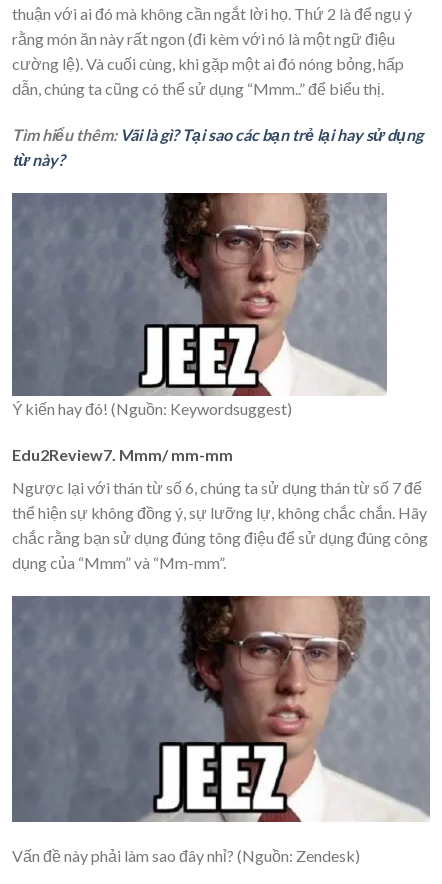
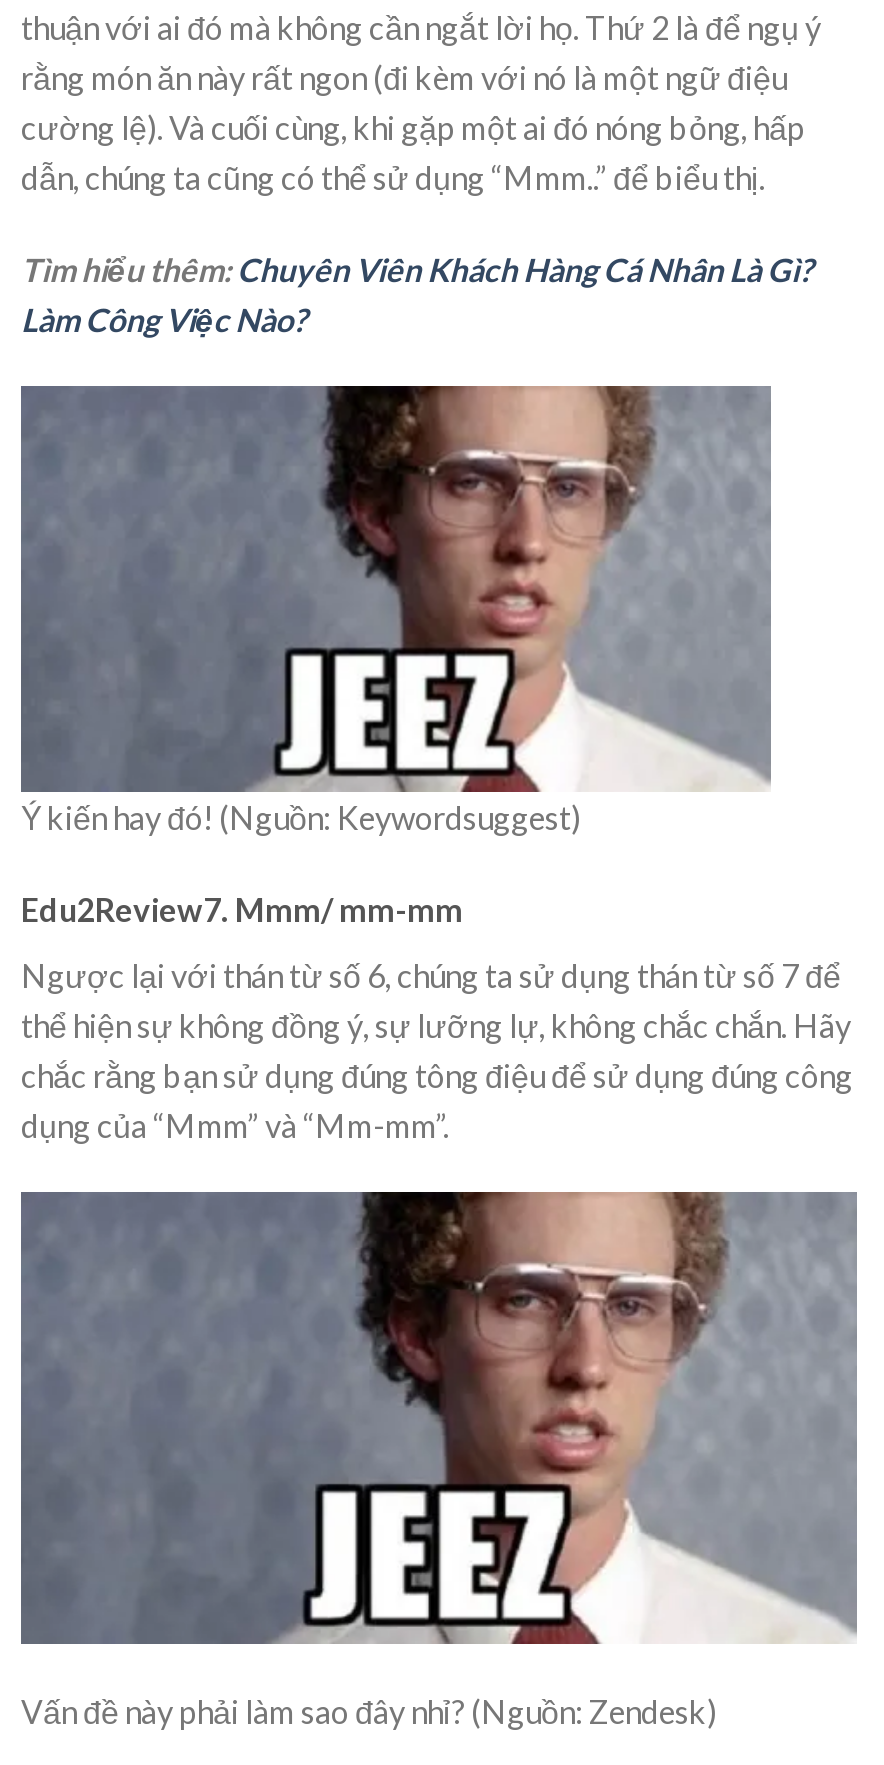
[12,125,423,169] Tìm hiểu thêm: Vãi là gì? Tại sao các bạn trẻ lại hay sử dụng | từ này? -> [21,251,813,339] Tìm hiểu thêm: Chuyên Viên Khách Hàng Cá Nhân Là Gì? | Làm Công Việc Nào?

